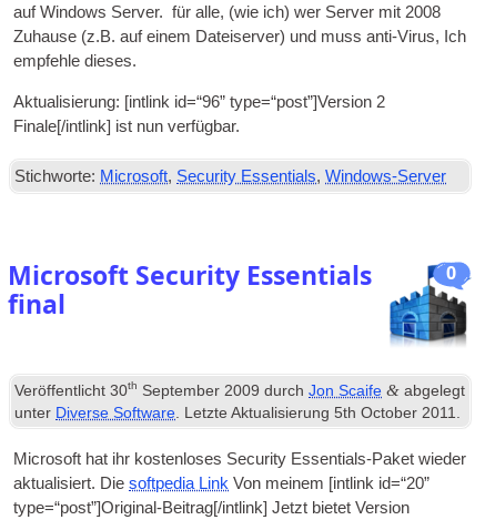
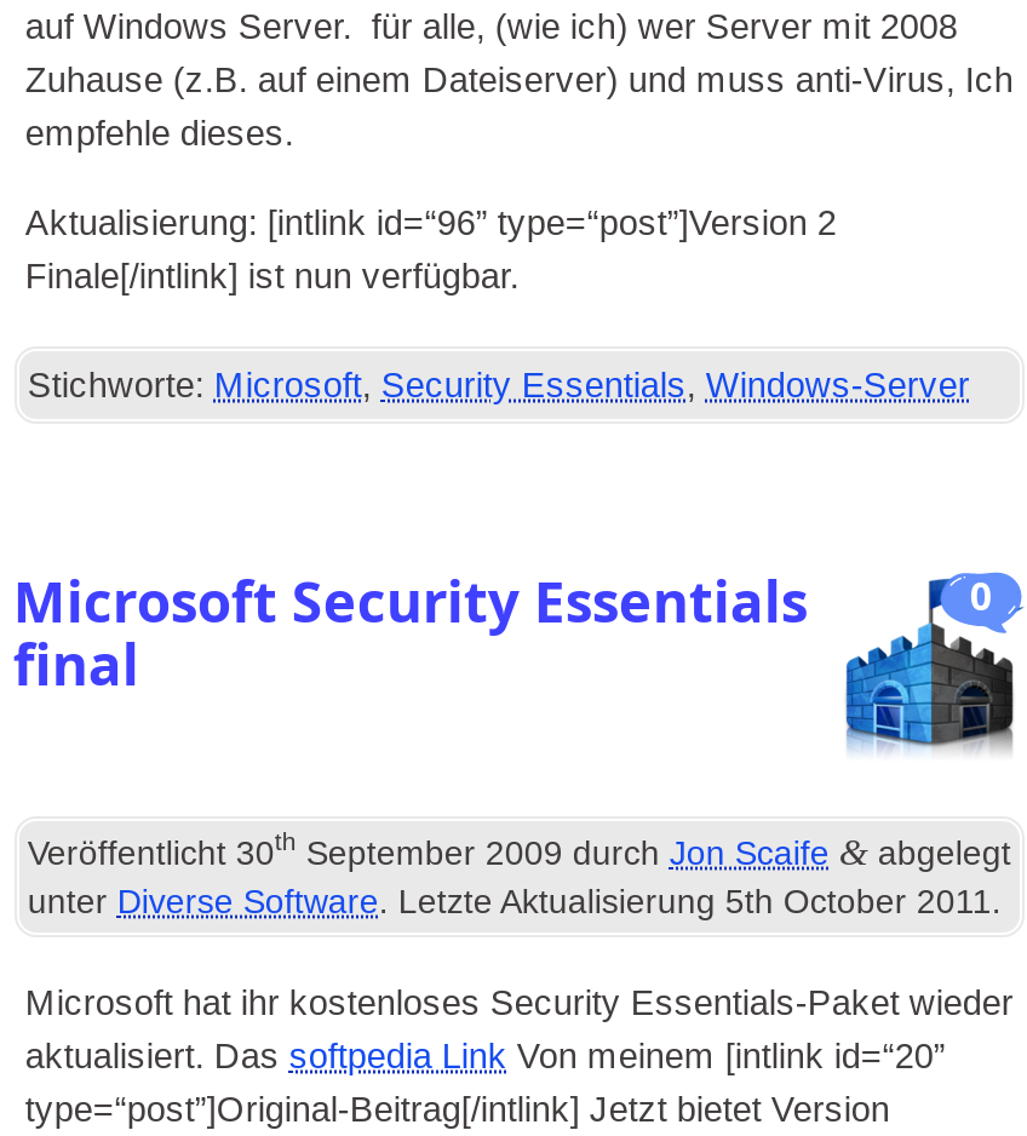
[14,474,430,492] aktualisiert. Die softpedia Link Von meinem [intlink id=“20” -> [25,1036,946,1075] aktualisiert. Das softpedia Link Von meinem [intlink id=“20”

